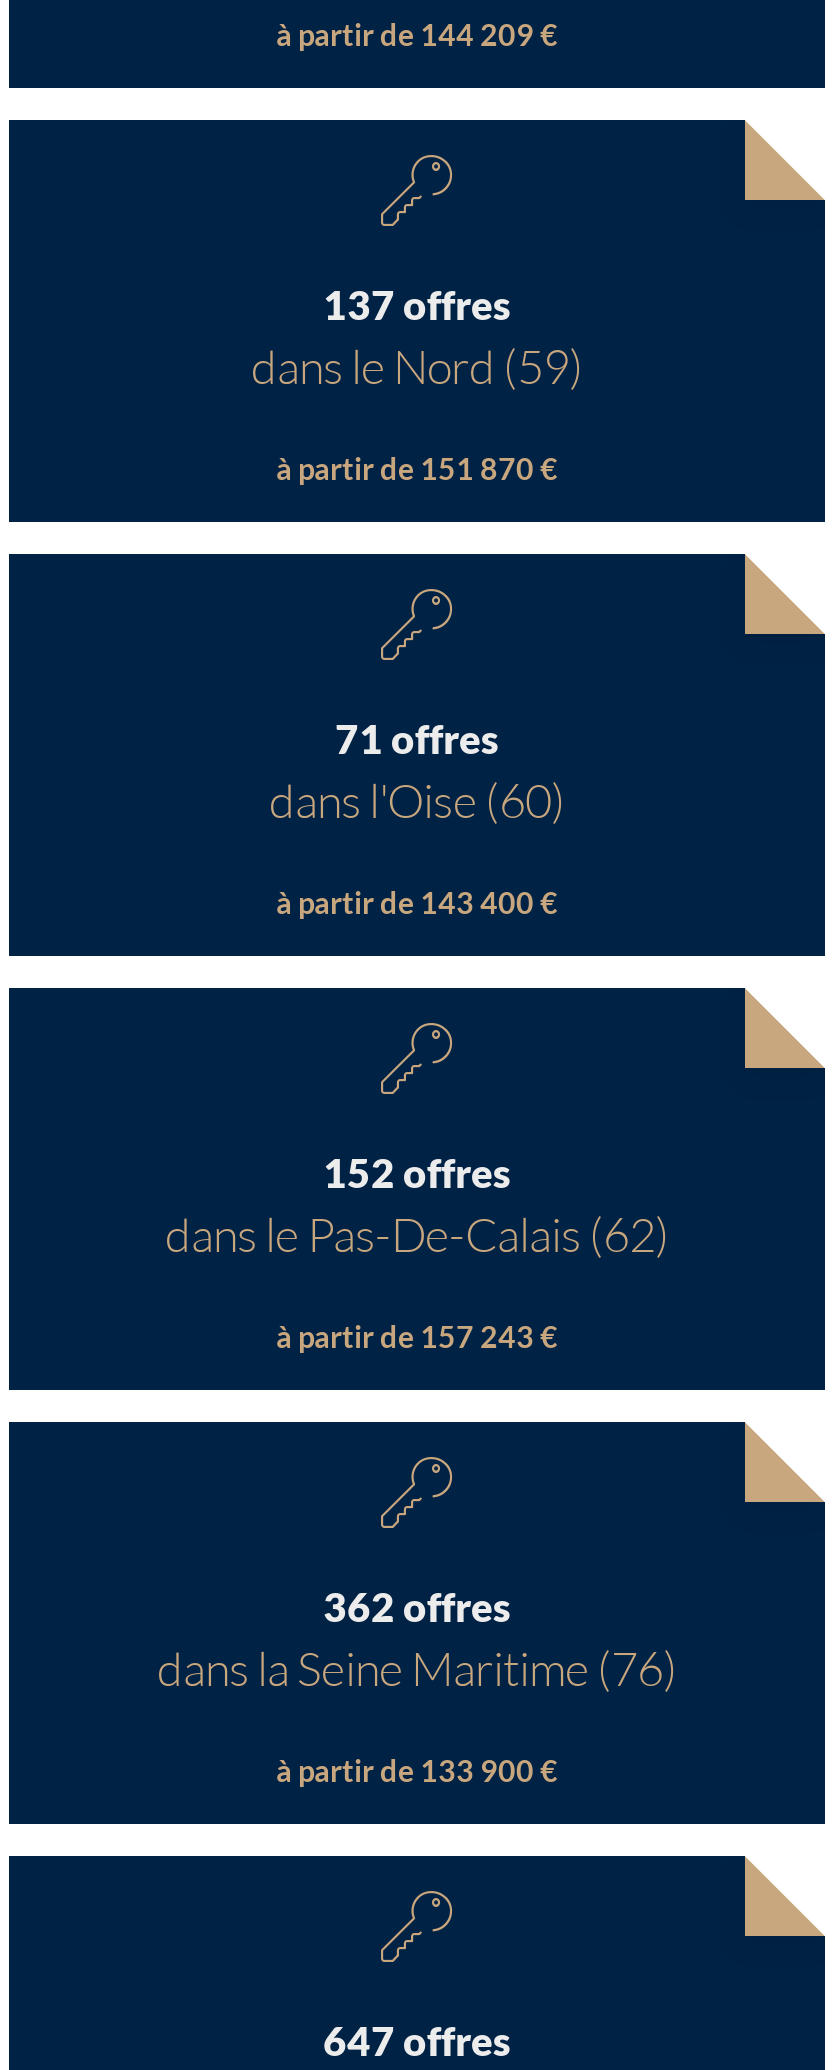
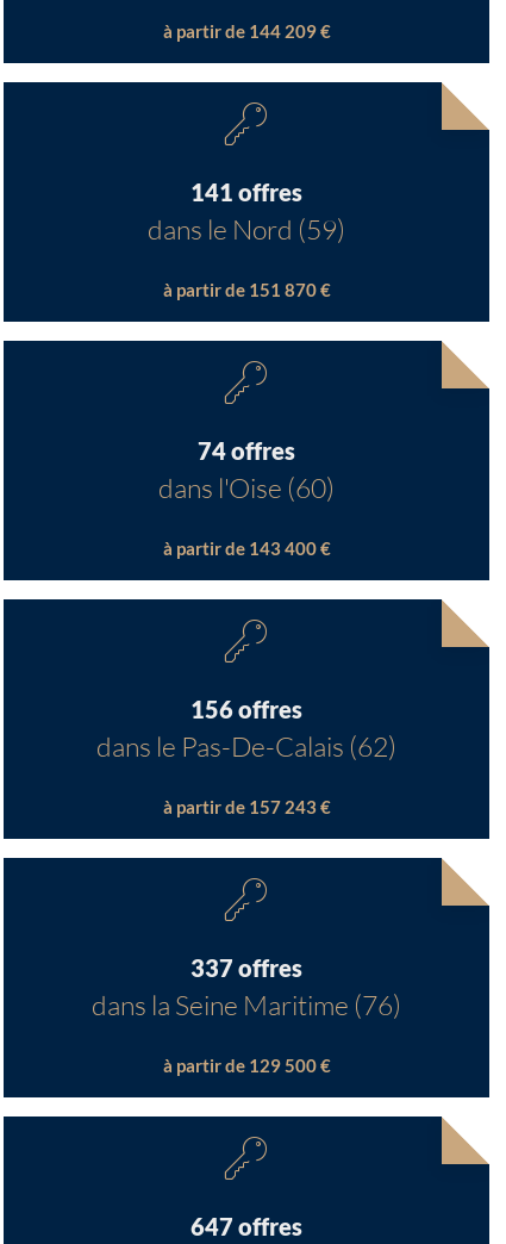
[323,279,511,327] 137 offres -> [190,177,302,206] 141 offres
[335,713,499,761] 71 offres -> [198,436,295,464] 74 offres
[323,1147,511,1195] 152 offres -> [190,694,302,723] 156 offres
[323,1581,511,1629] 362 offres -> [190,953,302,981] 337 offres
[276,1752,558,1788] à partir de 133 900 € -> [163,1055,330,1076] à partir de 129 500 €

